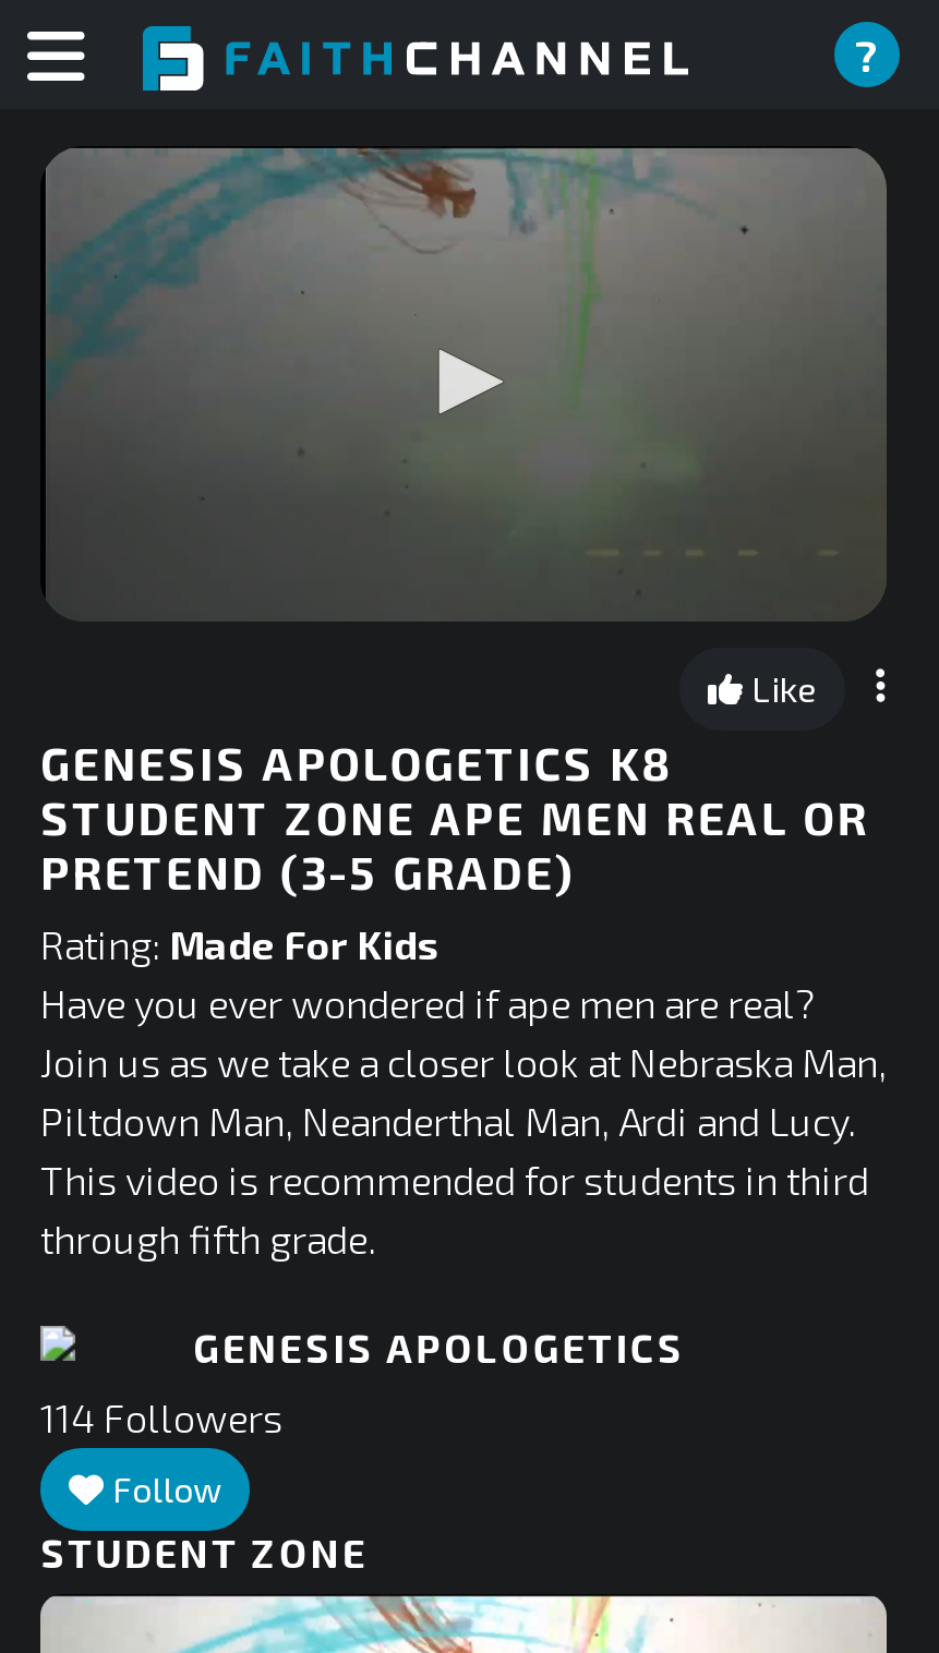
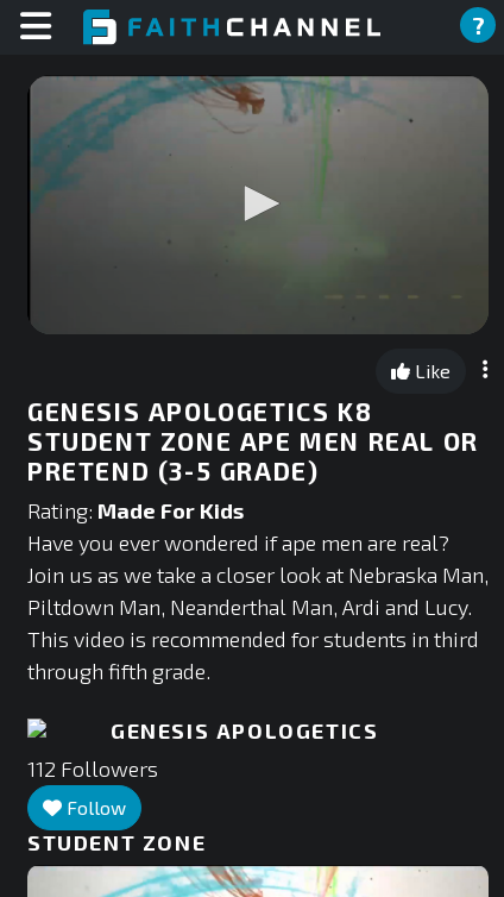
[40,1394,282,1442] 114 Followers -> [27,756,158,782] 112 Followers

